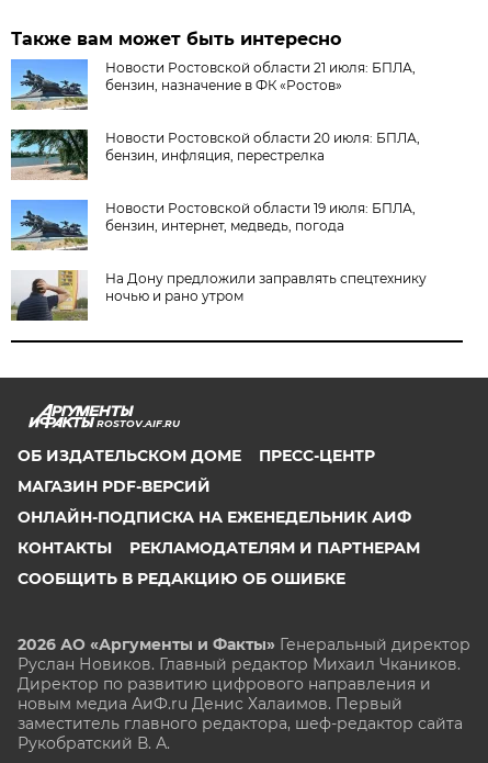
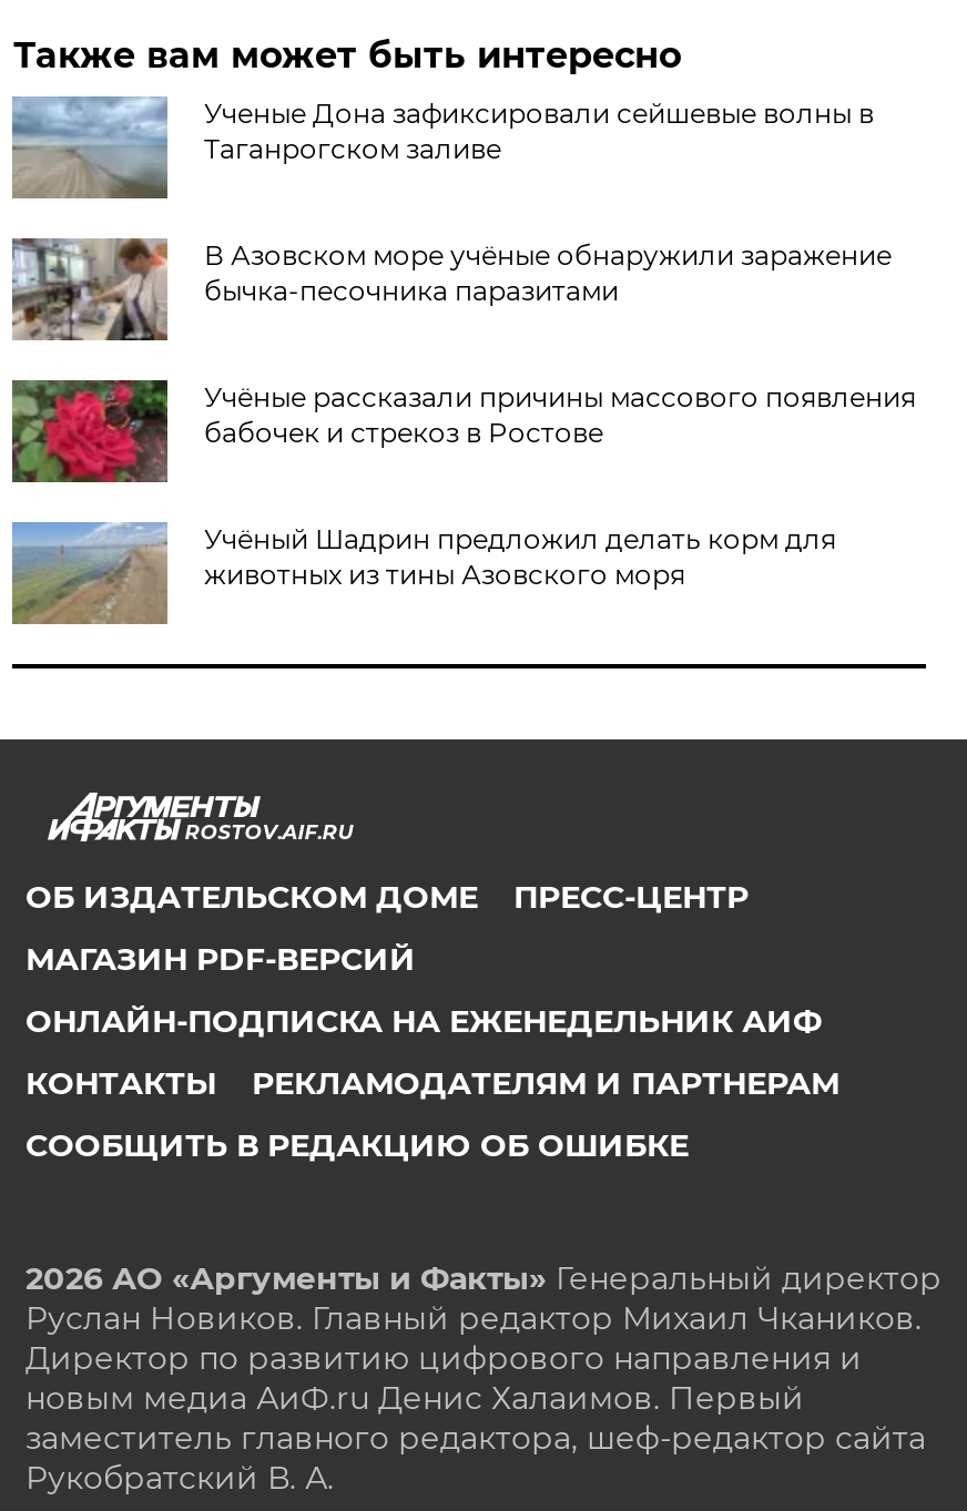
[10,59,416,110] [image] | Новости Ростовской области 21 июля: БПЛА, | бензин, назначение в ФК «Ростов» -> [10,96,874,198] [image] | Ученые Дона зафиксировали сейшевые волны в | Таганрогском заливе
[10,128,420,181] [image] | Новости Ростовской области 20 июля: БПЛА, | бензин, инфляция, перестрелка -> [10,236,891,343] [image] | В Азовском море учёные обнаружили заражение | бычка-песочника паразитами
[10,199,416,250] [image] | Новости Ростовской области 19 июля: БПЛА, | бензин, интернет, медведь, погода -> [10,378,916,484] [image] | Учёные рассказали причины массового появления | бабочек и стрекоз в Ростове
[11,269,427,322] [image] | На Дону предложили заправлять спецтехнику | ночью и рано утром -> [12,520,836,626] [image] | Учёный Шадрин предложил делать корм для | животных из тины Азовского моря

